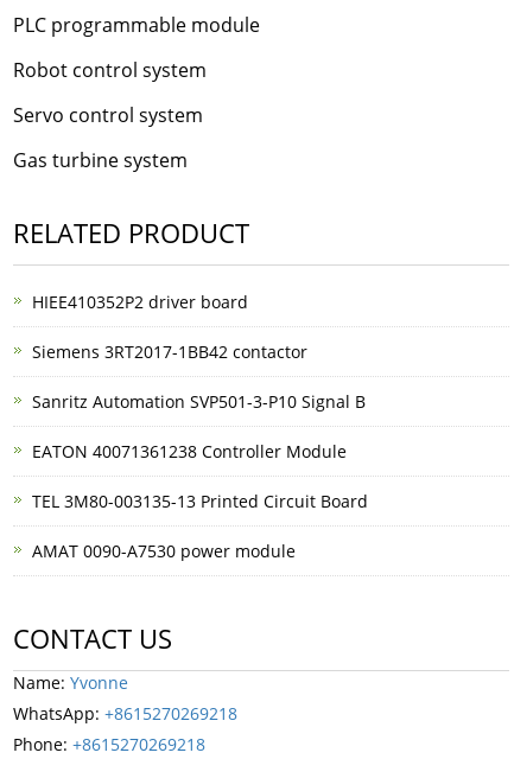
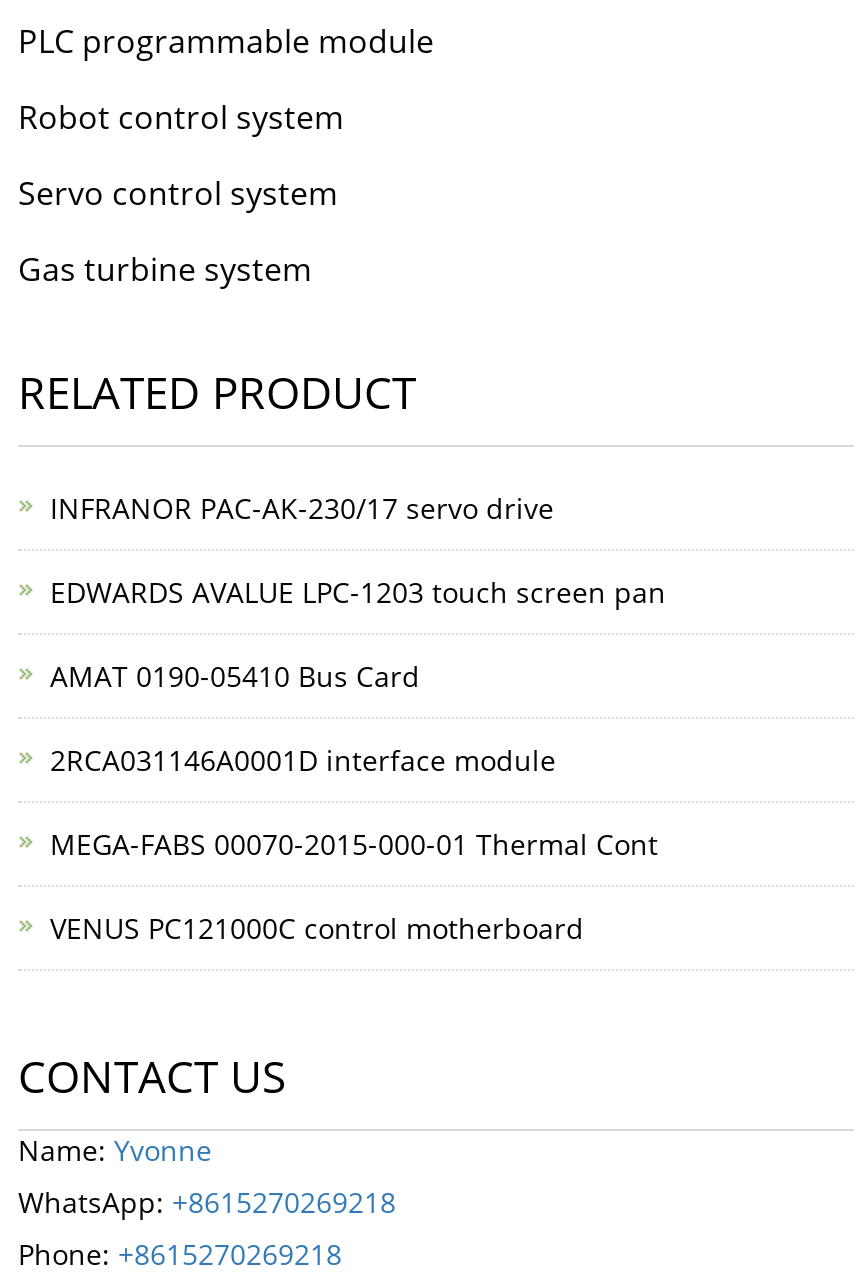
[32,290,248,313] HIEE410352P2 driver board -> [50,488,554,526] INFRANOR PAC-AK-230/17 servo drive
[32,340,307,363] Siemens 3RT2017-1BB42 contactor -> [50,572,666,610] EDWARDS AVALUE LPC-1203 touch screen pan
[32,390,366,412] Sanritz Automation SVP501-3-P10 Signal B -> [50,656,420,694] AMAT 0190-05410 Bus Card
[32,440,347,462] EATON 40071361238 Controller Module -> [50,740,556,778] 2RCA031146A0001D interface module
[32,489,368,512] TEL 3M80-003135-13 Printed Circuit Board -> [50,824,658,862] MEGA-FABS 00070-2015-000-01 Thermal Cont
[32,539,296,562] AMAT 0090-A7530 power module -> [50,908,584,946] VENUS PC121000C control motherboard

